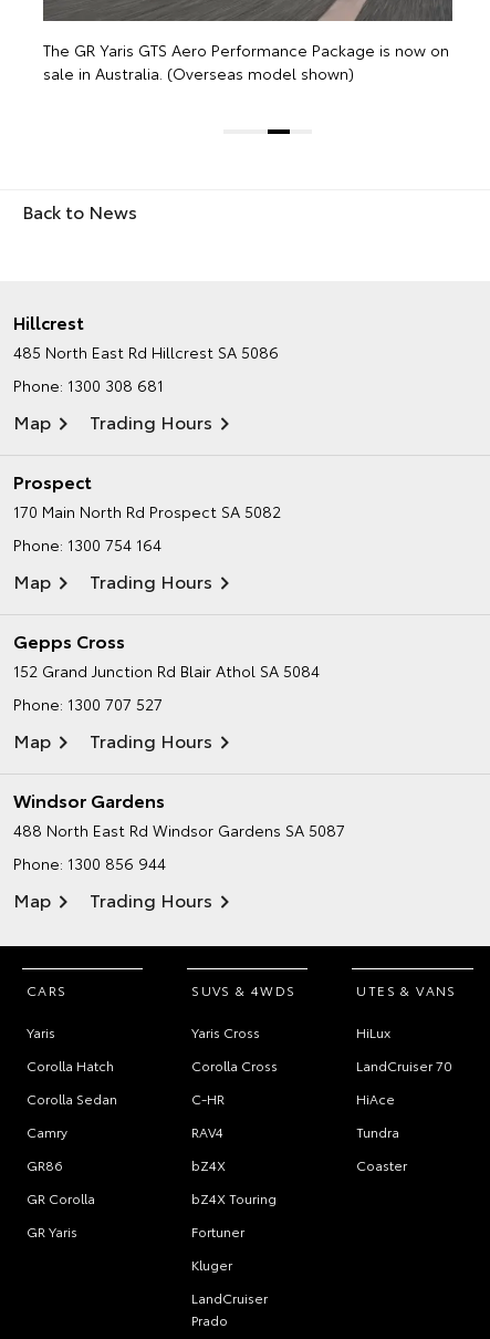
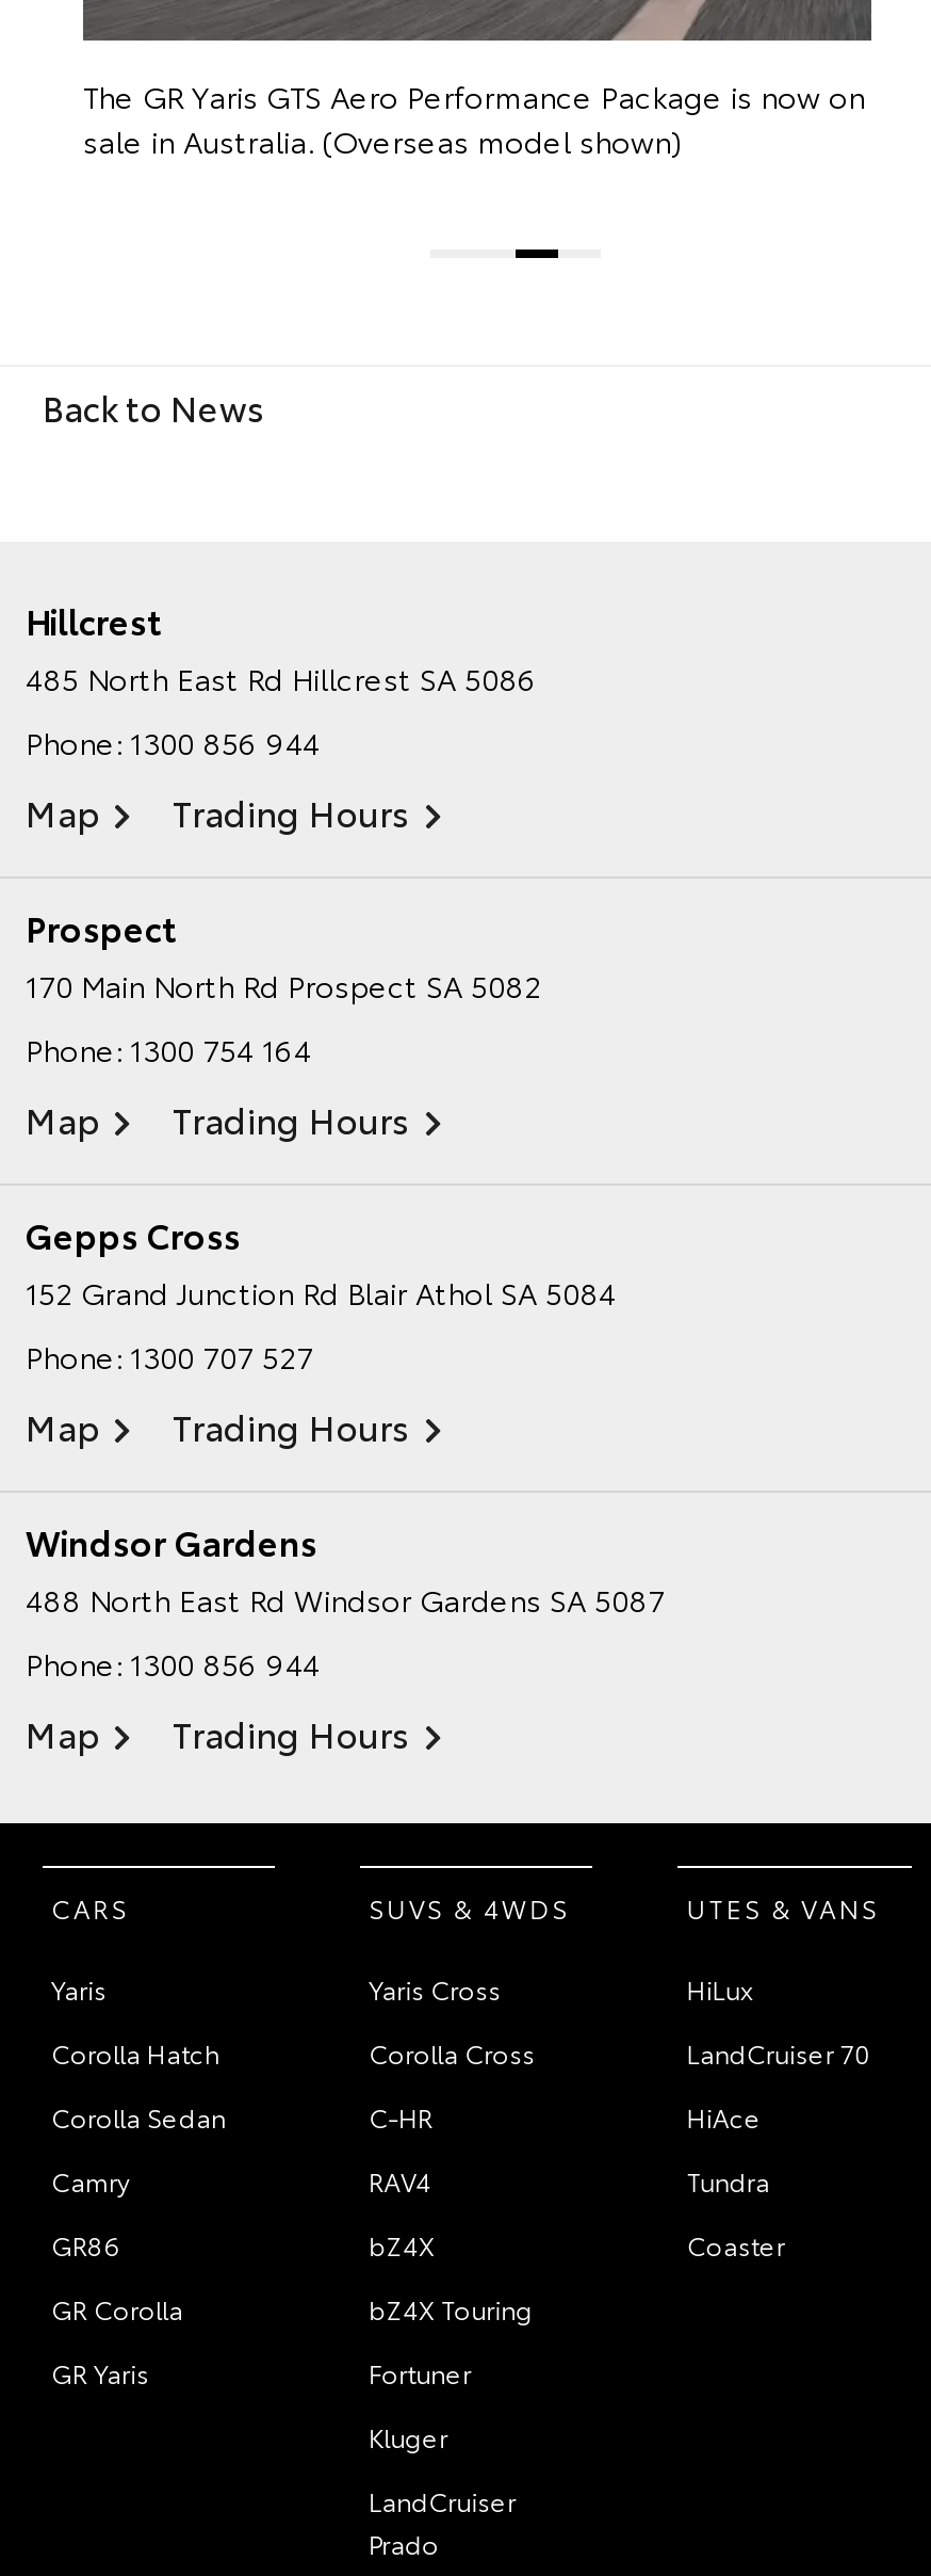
[13,374,164,396] Phone: 1300 308 681 -> [26,721,320,763] Phone: 1300 856 944

